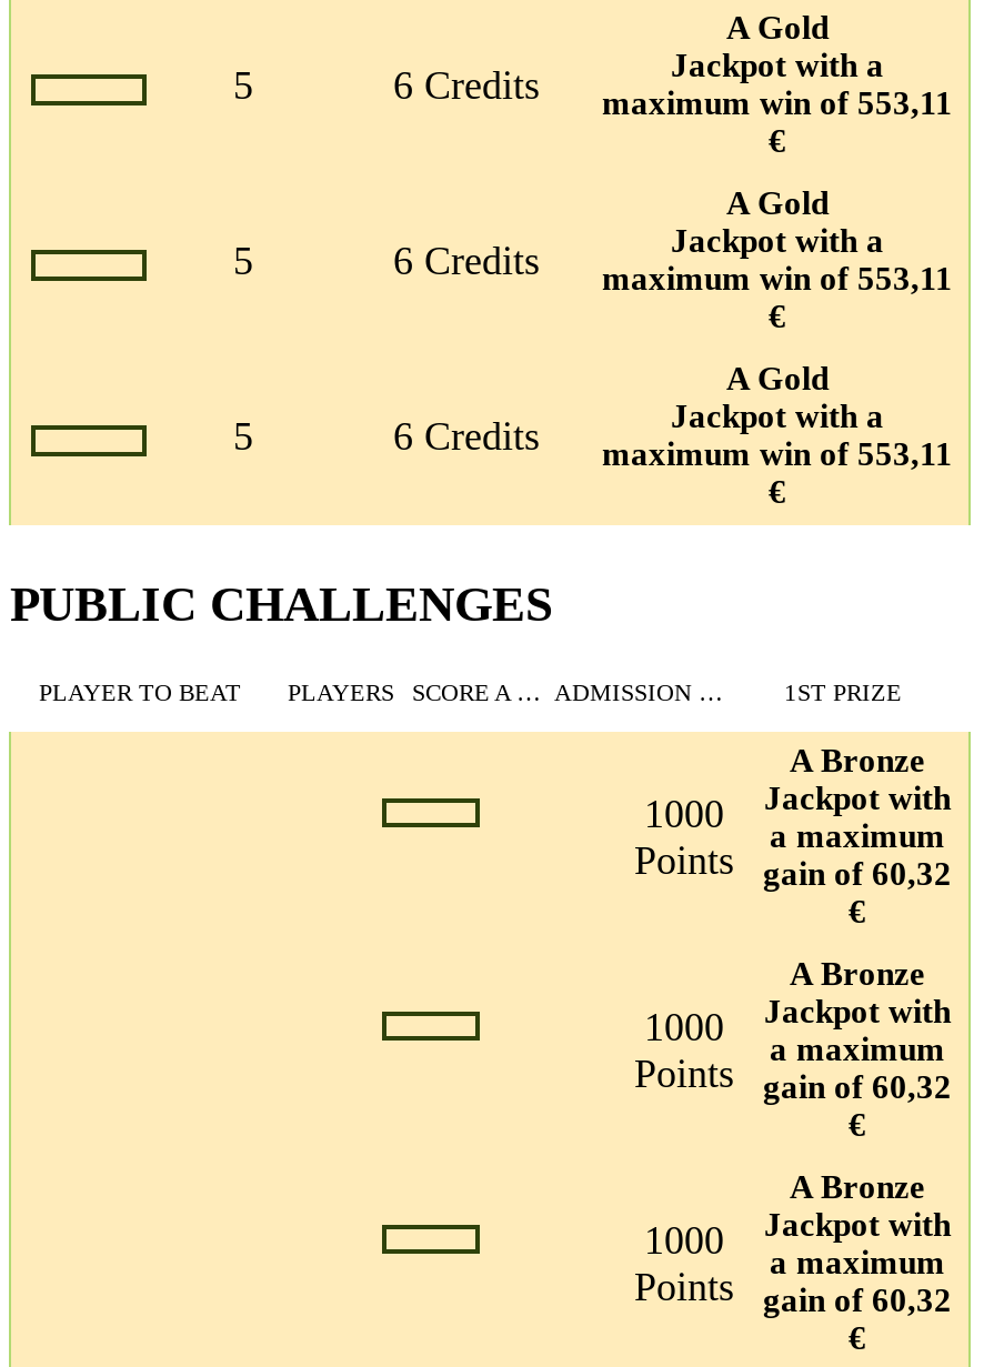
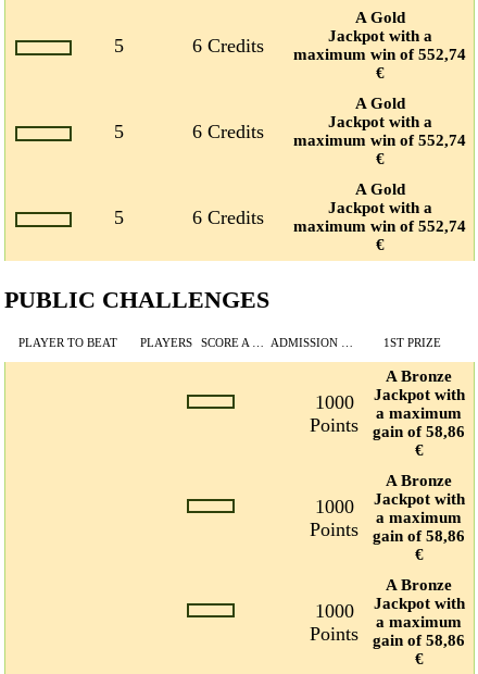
[602,86,953,121] maximum win of 553,11 -> [294,46,467,63] maximum win of 552,74
[602,261,953,297] maximum win of 553,11 -> [294,132,467,149] maximum win of 552,74
[602,437,953,472] maximum win of 553,11 -> [294,218,467,235] maximum win of 552,74
[634,837,952,891] Points gain of 60,32 -> [310,414,466,440] Points gain of 58,86
[634,1051,952,1104] Points gain of 60,32 -> [310,518,466,544] Points gain of 58,86
[634,1264,952,1317] Points gain of 60,32 -> [310,622,466,648] Points gain of 58,86

